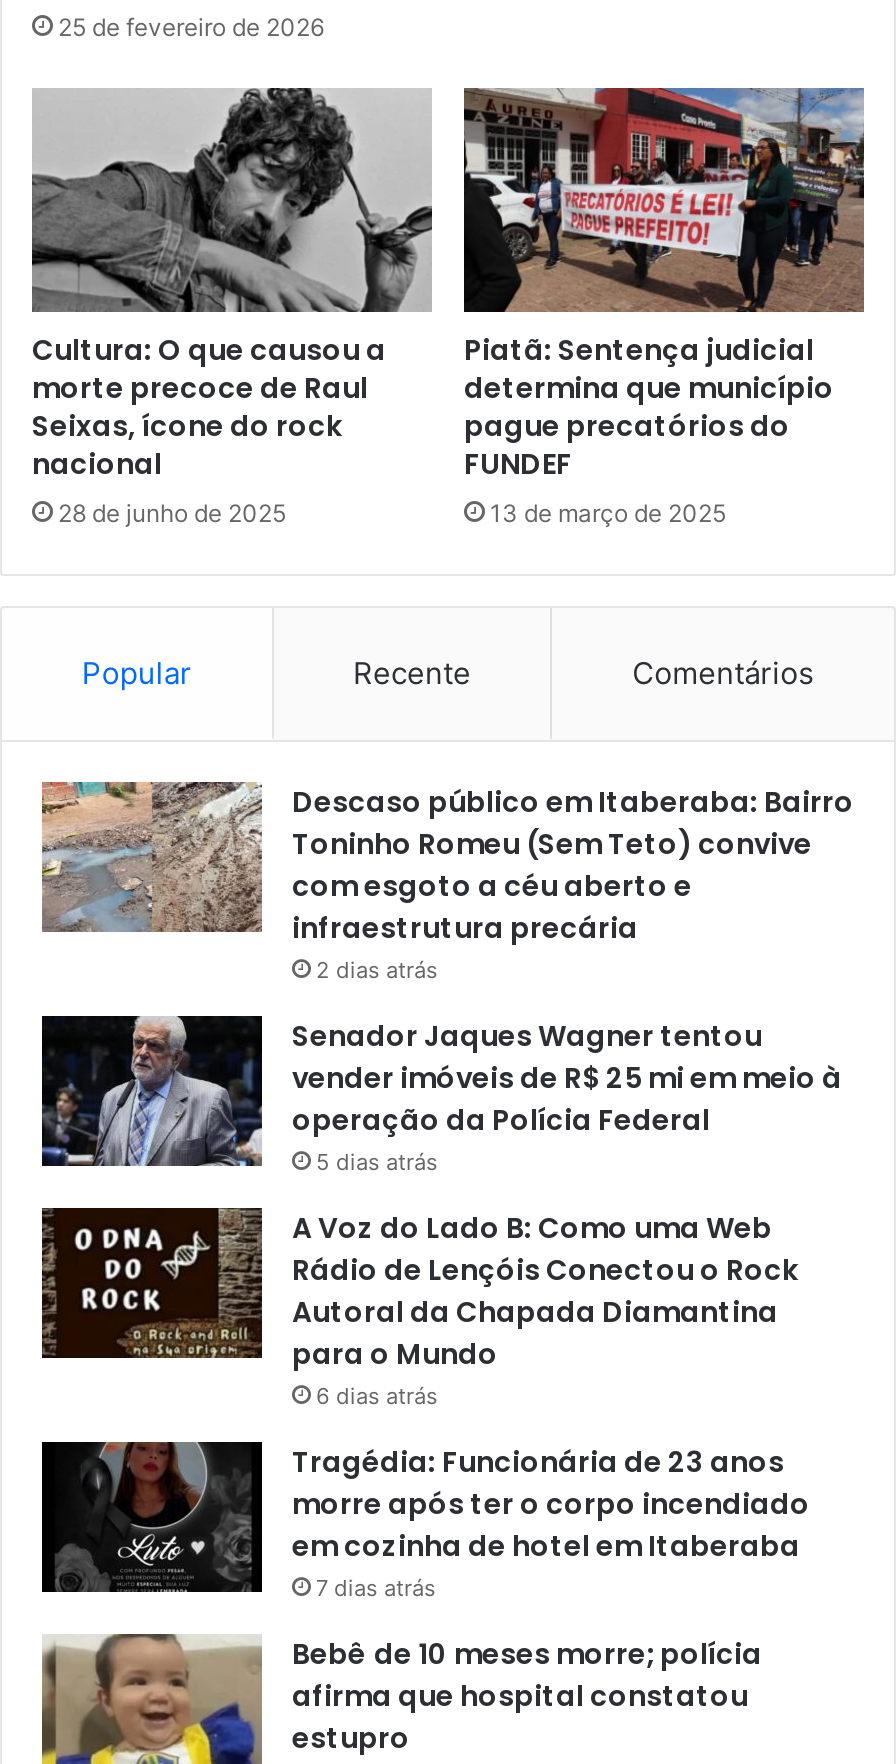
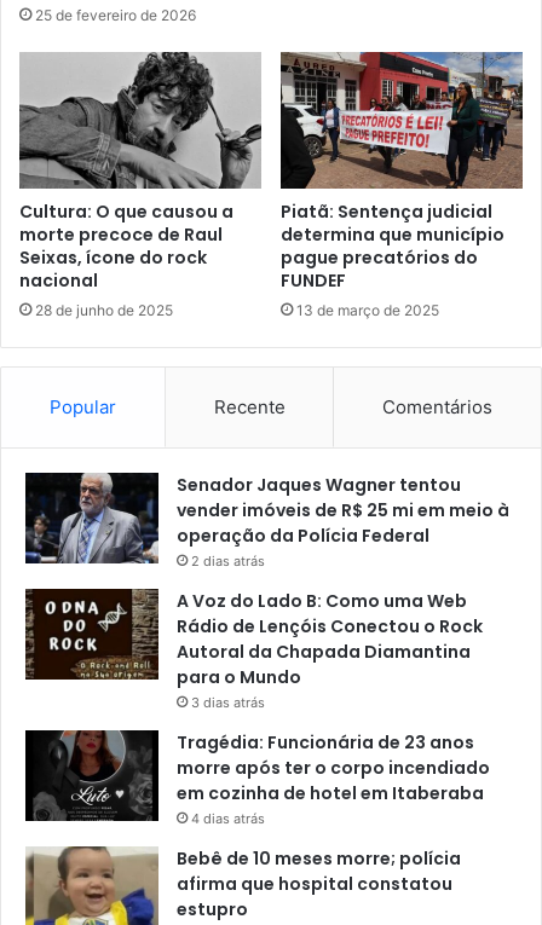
[40,780,854,984] [image] | Descaso público em Itaberaba: Bairro | Toninho Romeu (Sem Teto) convive | com esgoto a céu aberto e | infraestrutura precária | 2 dias atrás -> none
[316,1148,438,1176] 5 dias atrás -> [191,553,265,570] 2 dias atrás
[316,1382,438,1410] 6 dias atrás -> [191,694,265,711] 3 dias atrás
[316,1574,436,1602] 7 dias atrás -> [191,810,265,827] 4 dias atrás

